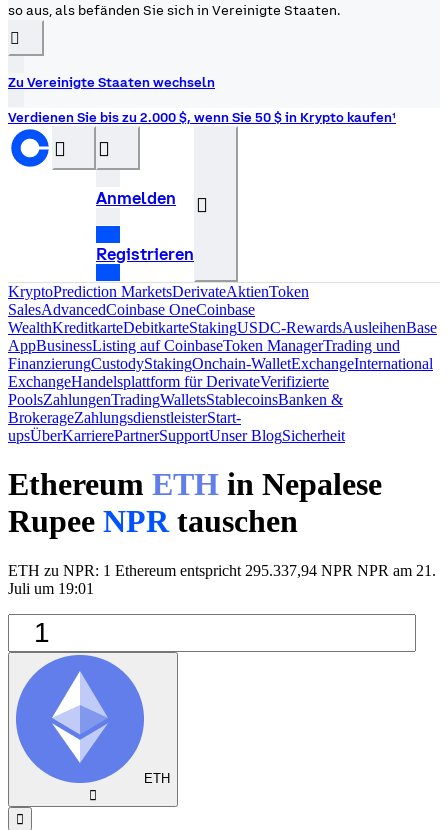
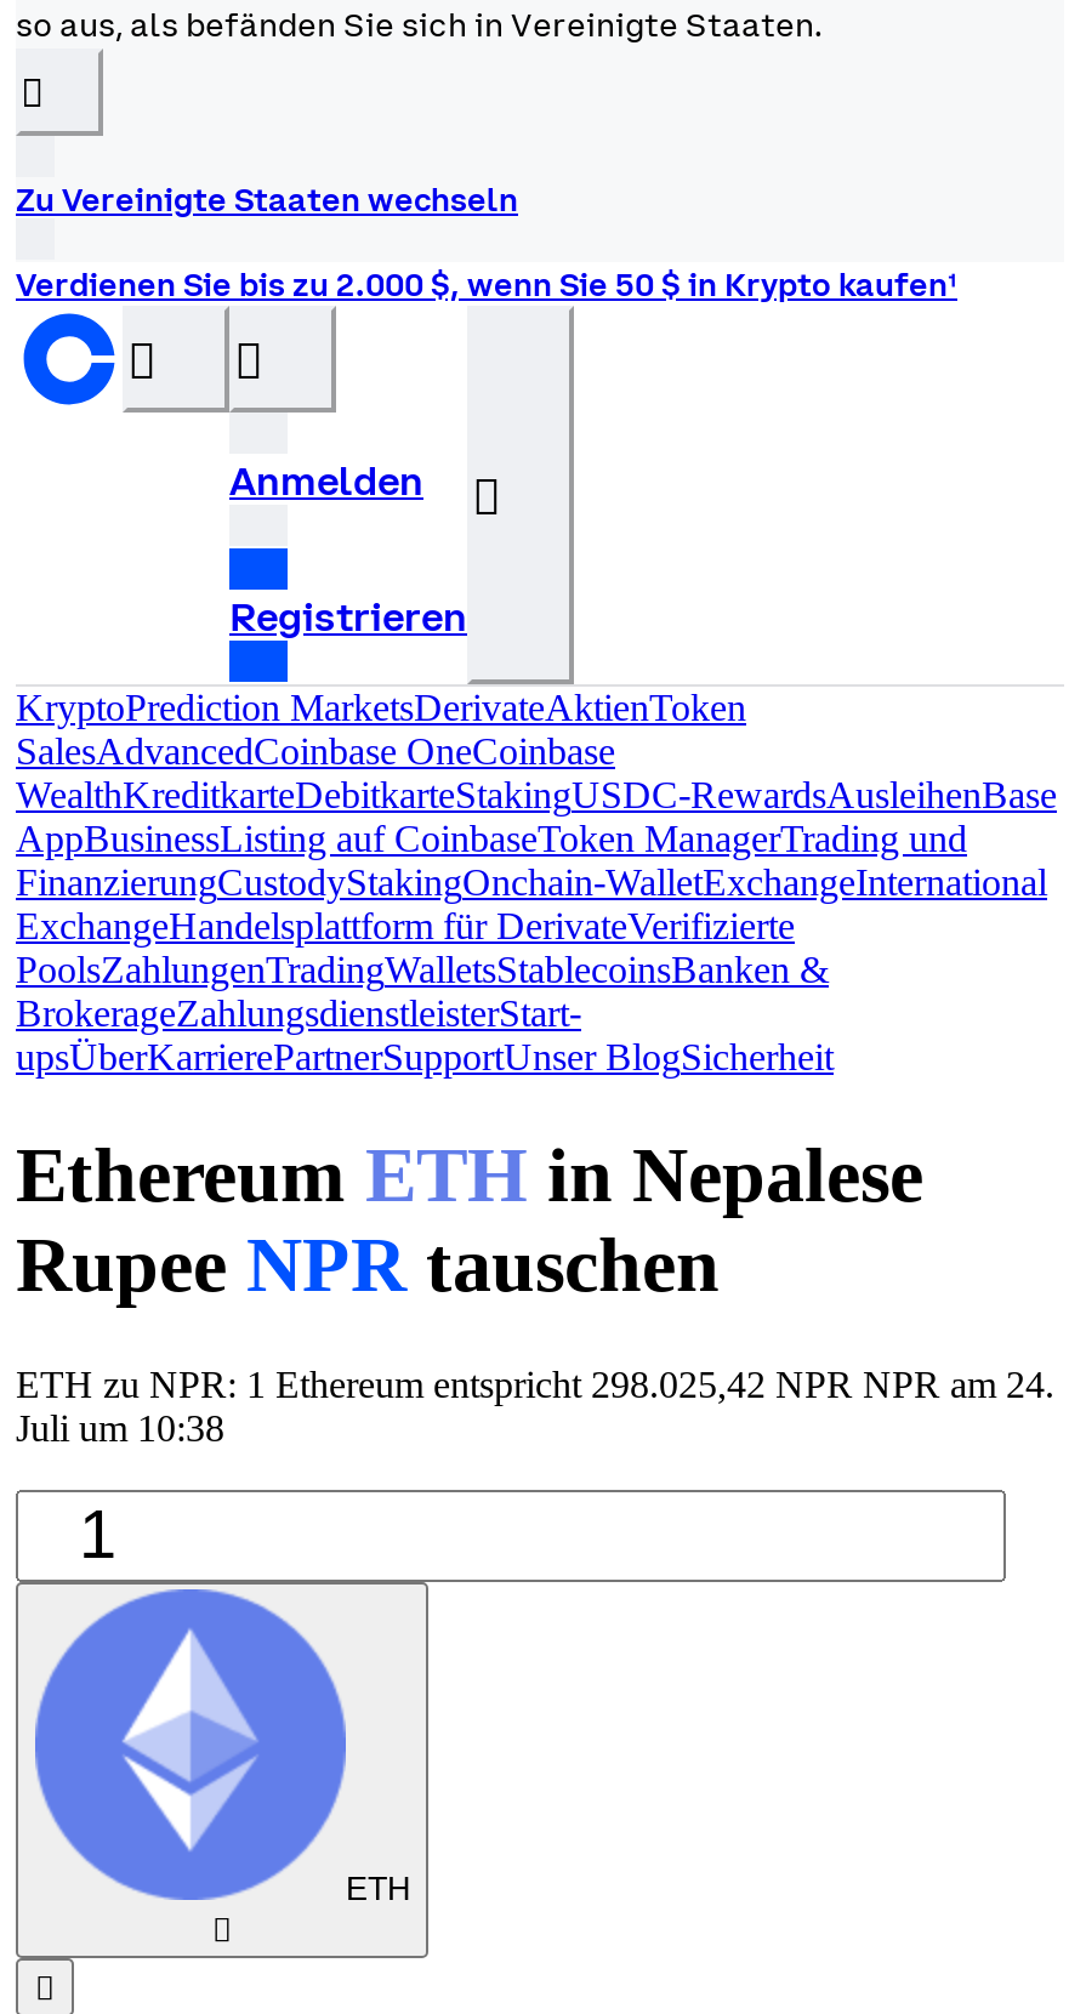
[8,562,436,579] ETH zu NPR: 1 Ethereum entspricht 295.337,94 NPR NPR am 21. -> [16,1363,1054,1405] ETH zu NPR: 1 Ethereum entspricht 298.025,42 NPR NPR am 24.
[8,580,94,597] Juli um 19:01 -> [16,1407,224,1448] Juli um 10:38

